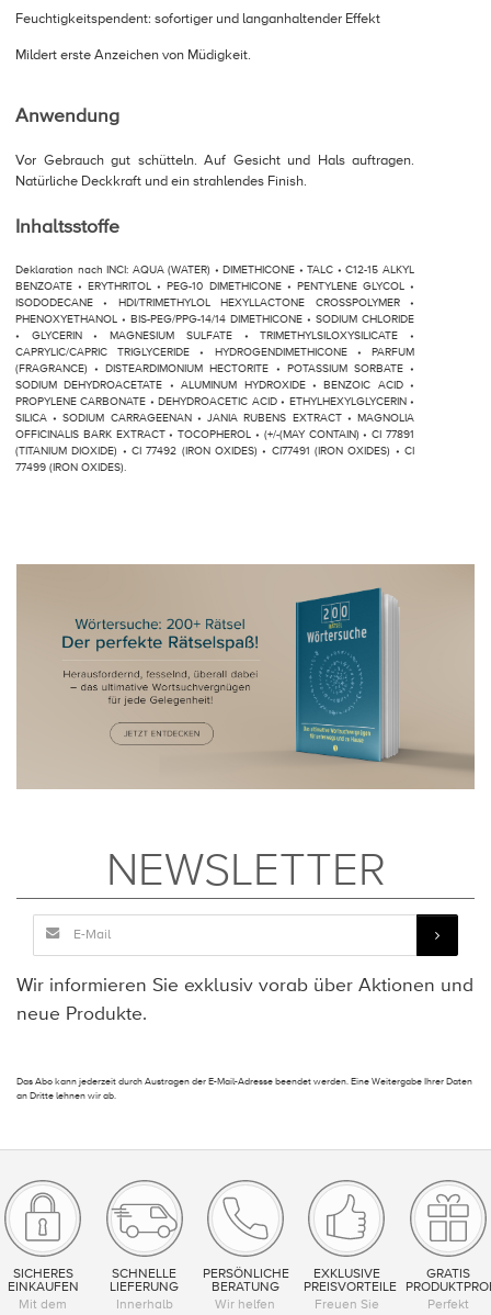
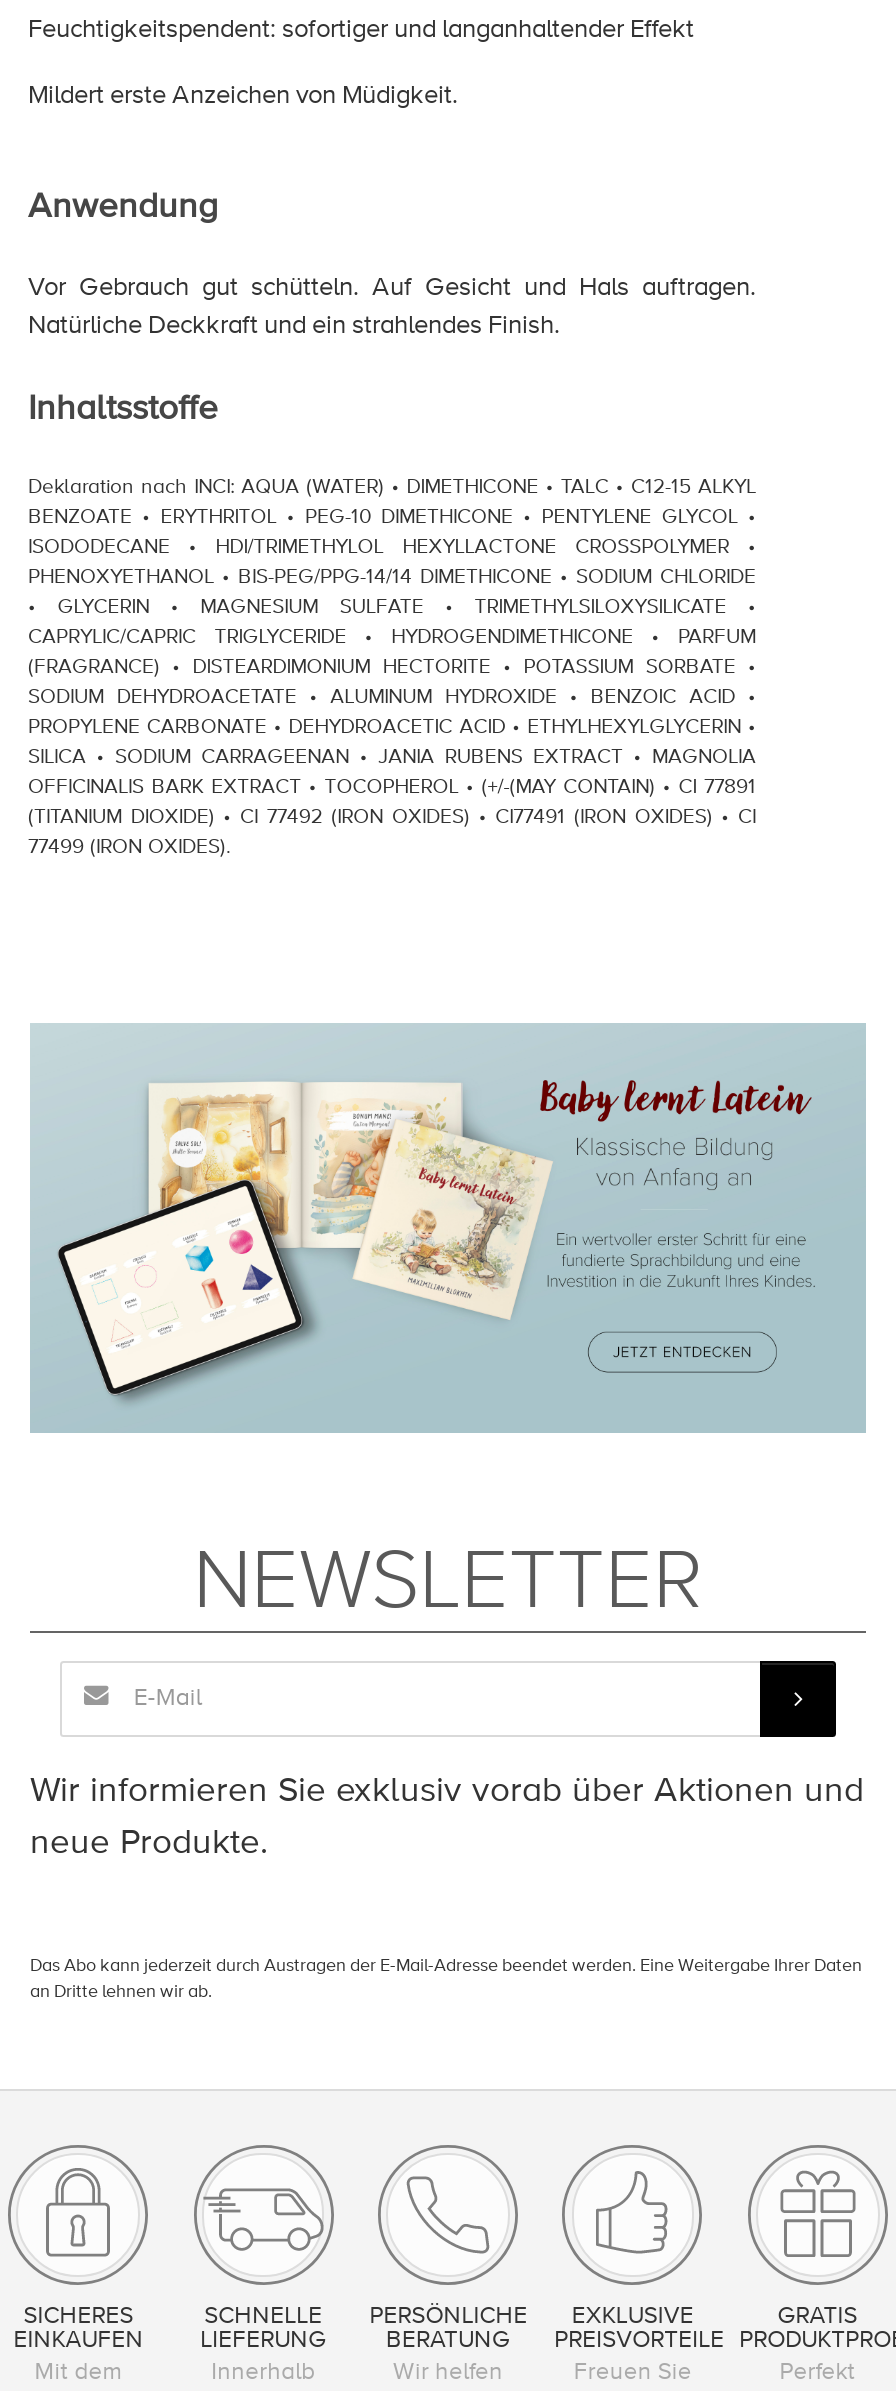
[16,564,475,789] [image] -> [30,1023,866,1433] [image]

